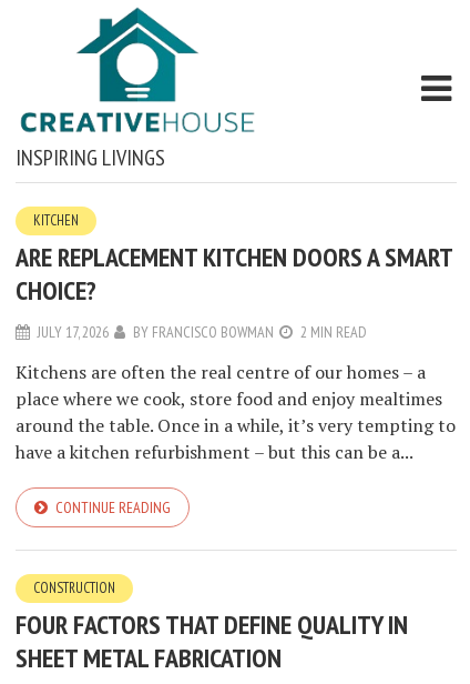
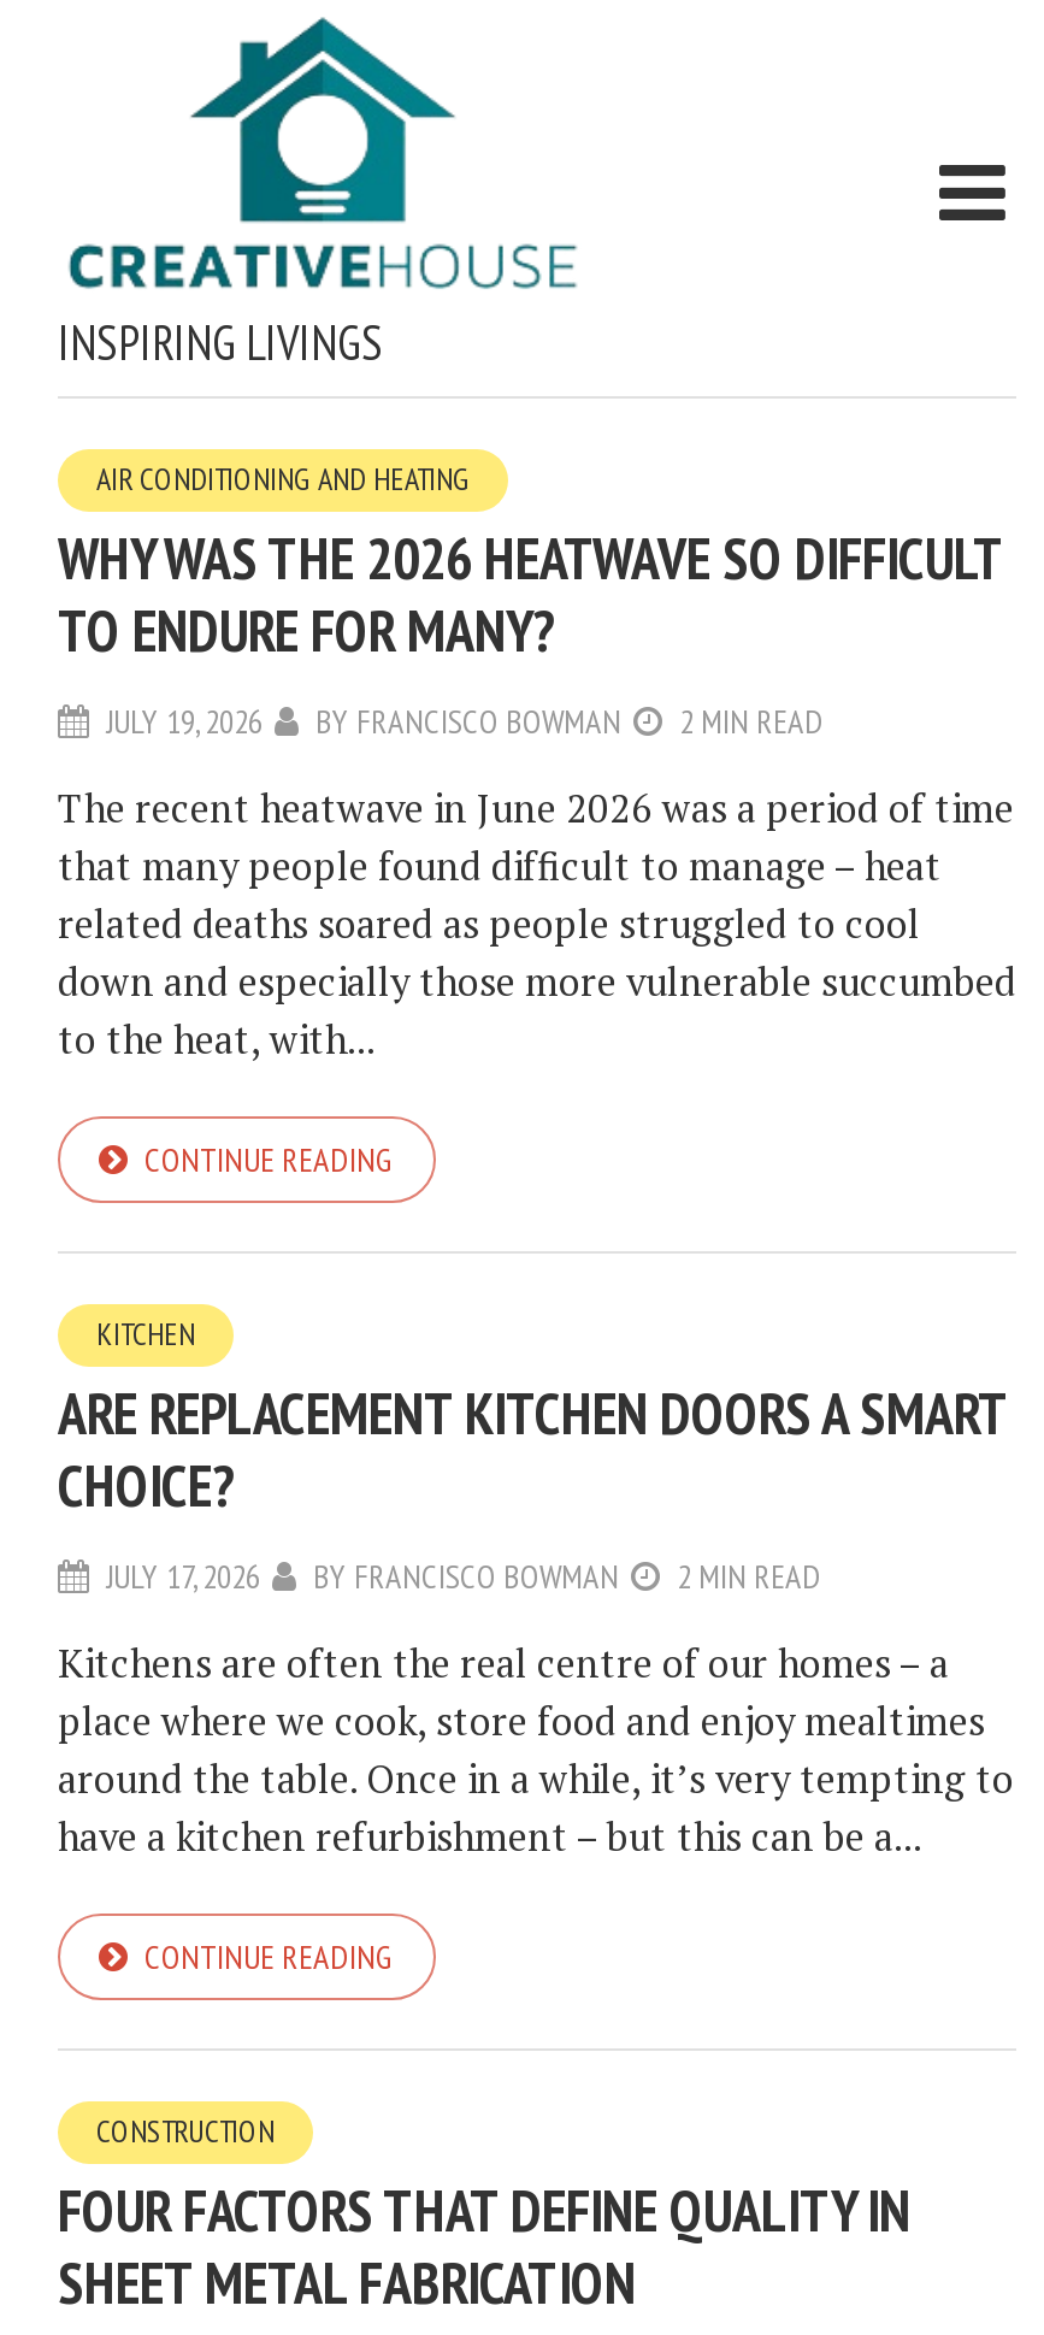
none -> [58,459,1016,1181] AIR CONDITIONING AND HEATING | WHY WAS THE 2026 HEATWAVE SO DIFFICULT | TO ENDURE FOR MANY? | JULY 19, 2026 | BY FRANCISCO BOWMAN | 2 MIN READ | The recent heatwave in June 2026 was a period of time | that many people found difficult to manage – heat | related deaths soared as people struggled to cool | down and especially those more vulnerable succumbed | to the heat, with... | CONTINUE READING

